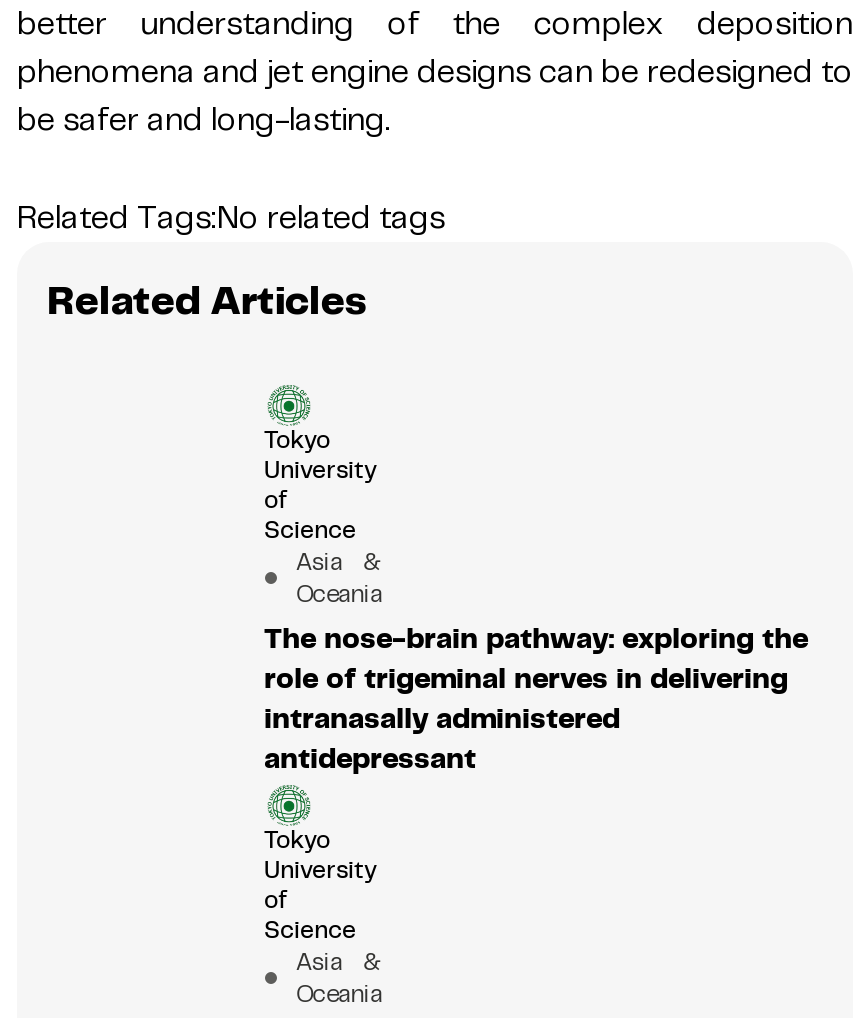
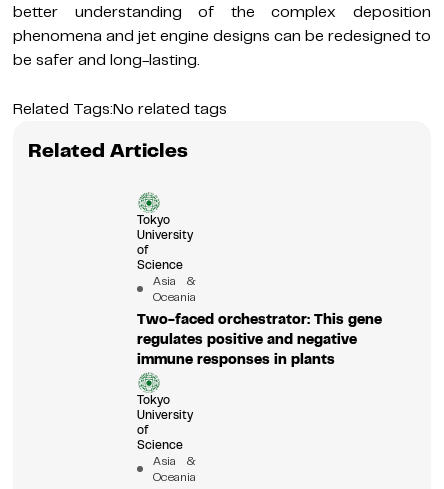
[264,620,808,776] The nose-brain pathway: exploring the | role of trigeminal nerves in delivering | intranasally administered | antidepressant -> [137,310,382,368] Two-faced orchestrator: This gene | regulates positive and negative | immune responses in plants

